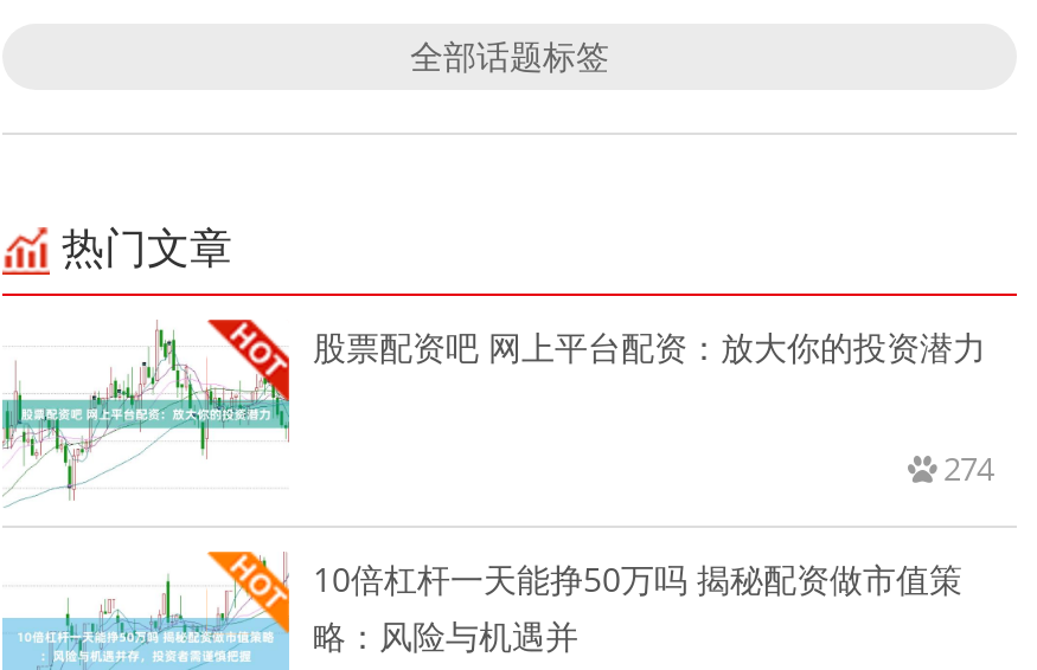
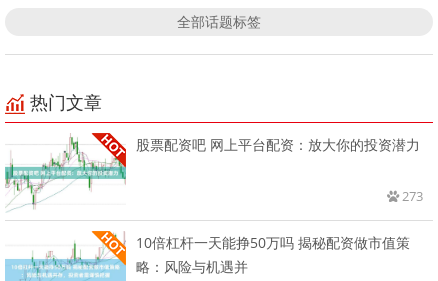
[943,448,993,490] 274 -> [402,187,423,205] 273

